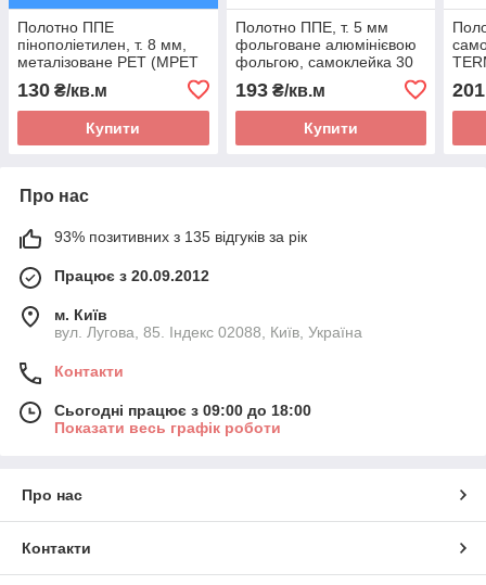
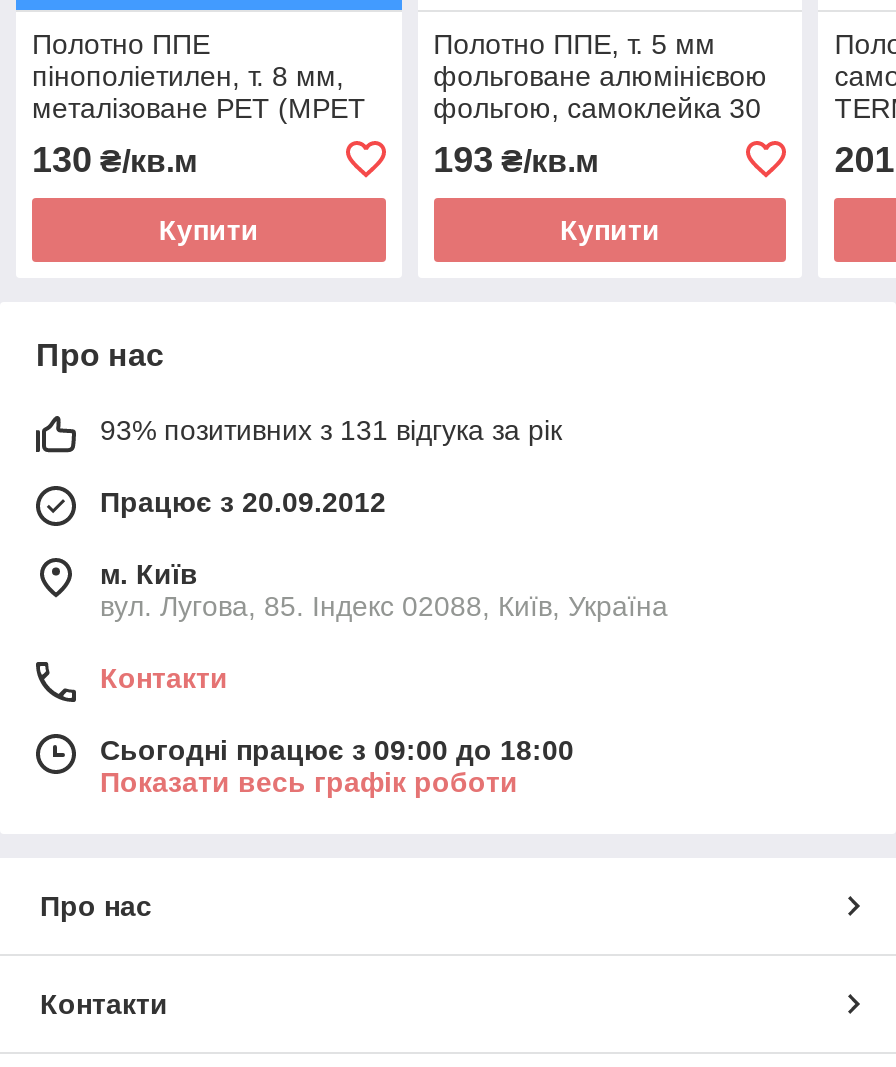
[54,228,307,245] 93% позитивних з 135 відгуків за рік -> [100,414,562,446] 93% позитивних з 131 відгука за рік

